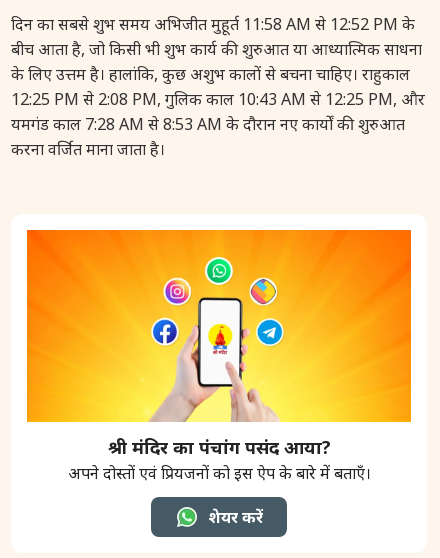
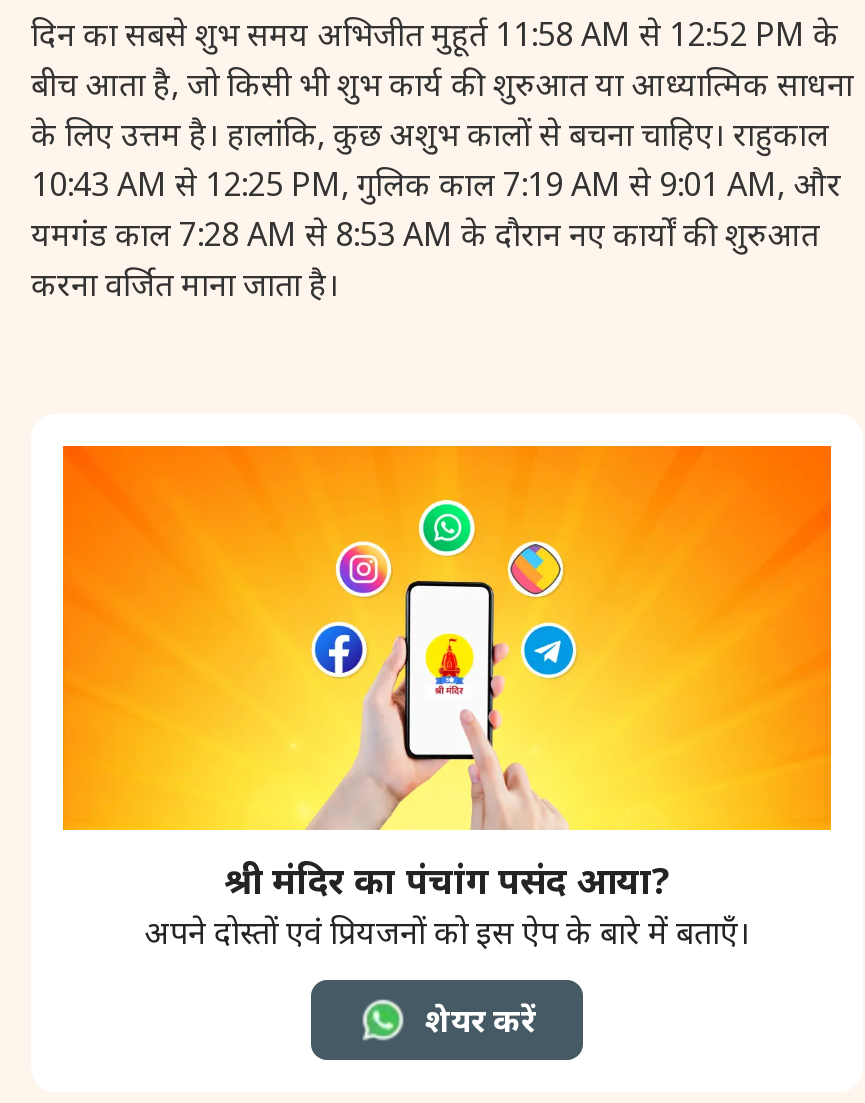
[11,87,425,109] 12:25 PM से 2:08 PM, गुलिक काल 10:43 AM से 12:25 PM, और -> [31,161,841,205] 10:43 AM से 12:25 PM, गुलिक काल 7:19 AM से 9:01 AM, और

